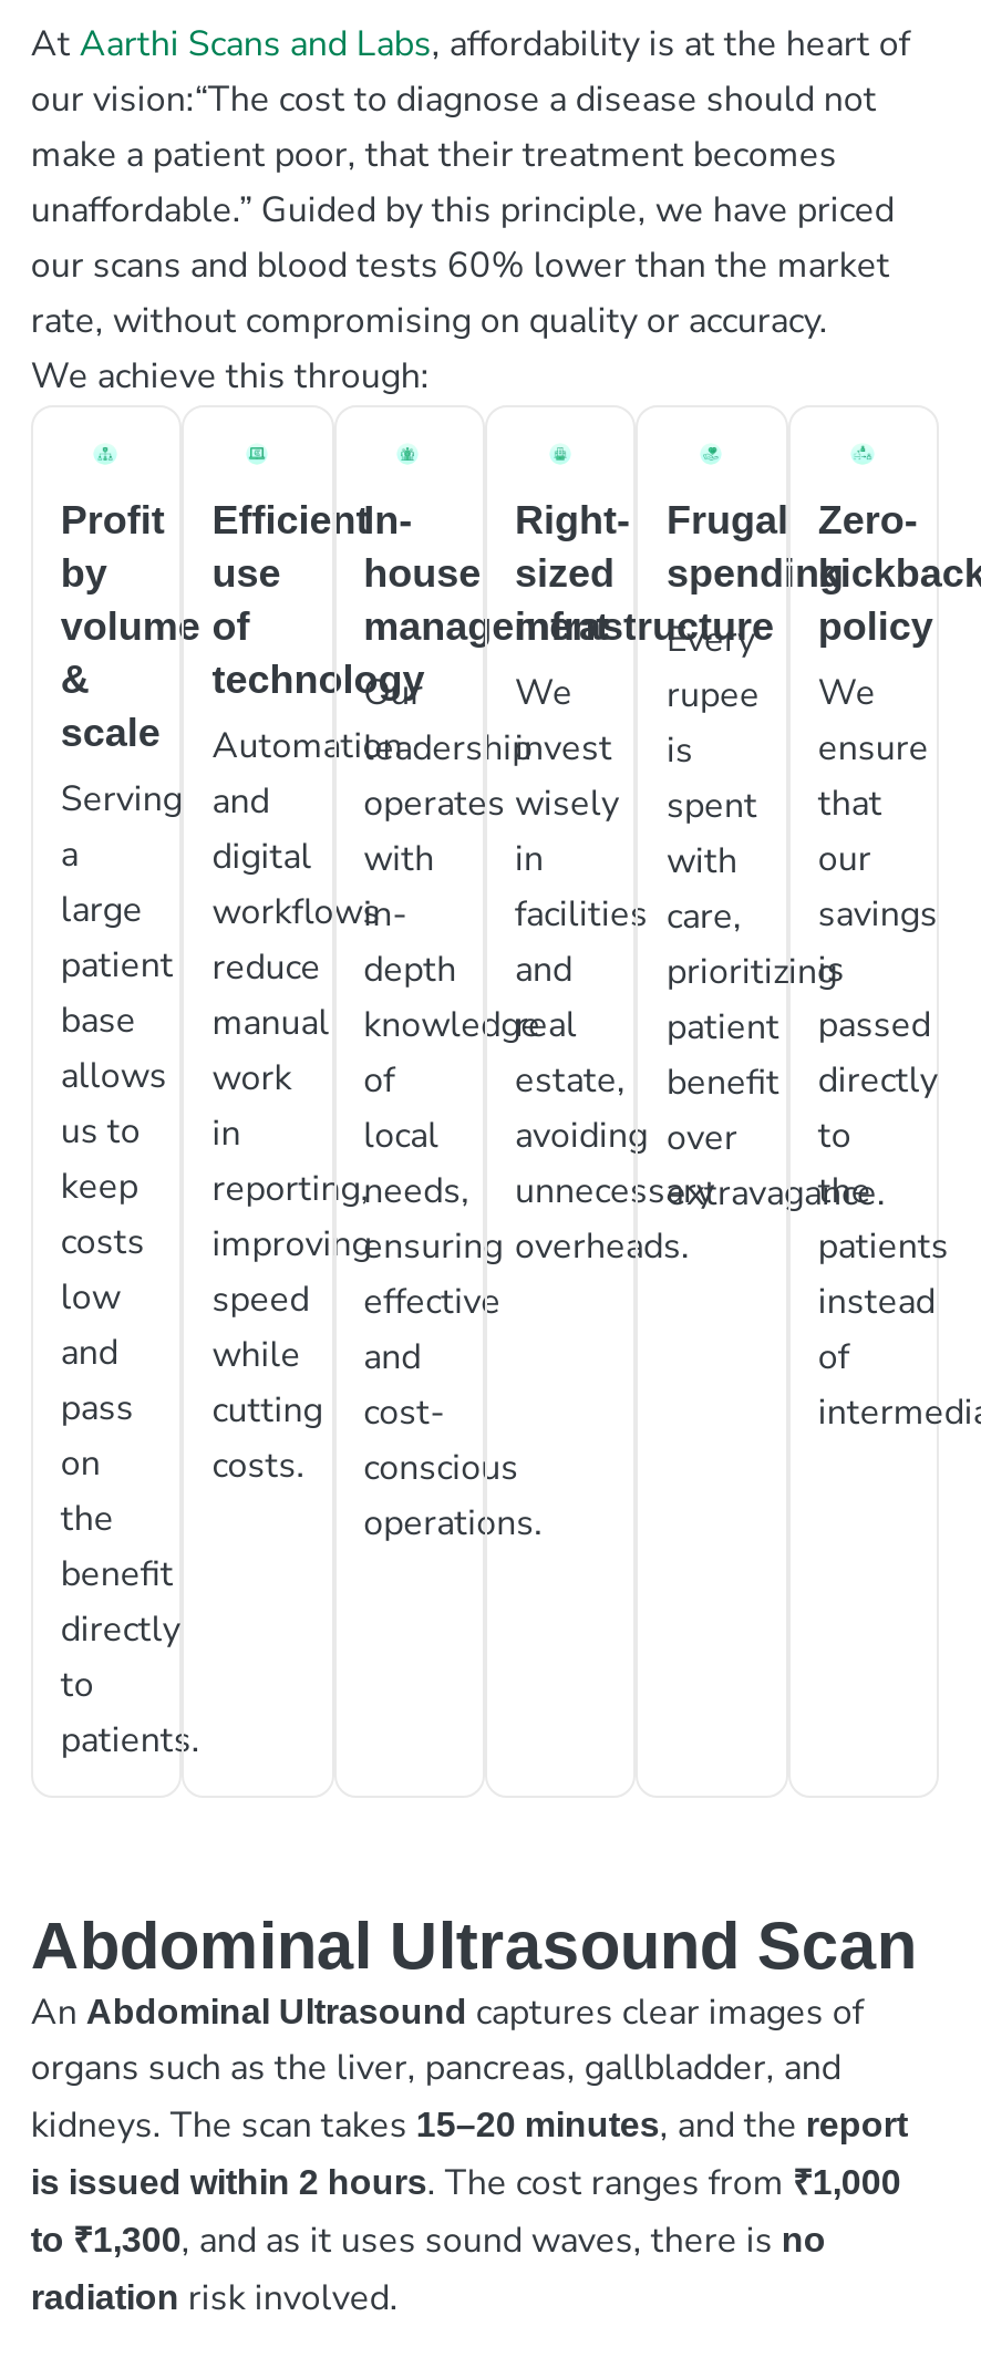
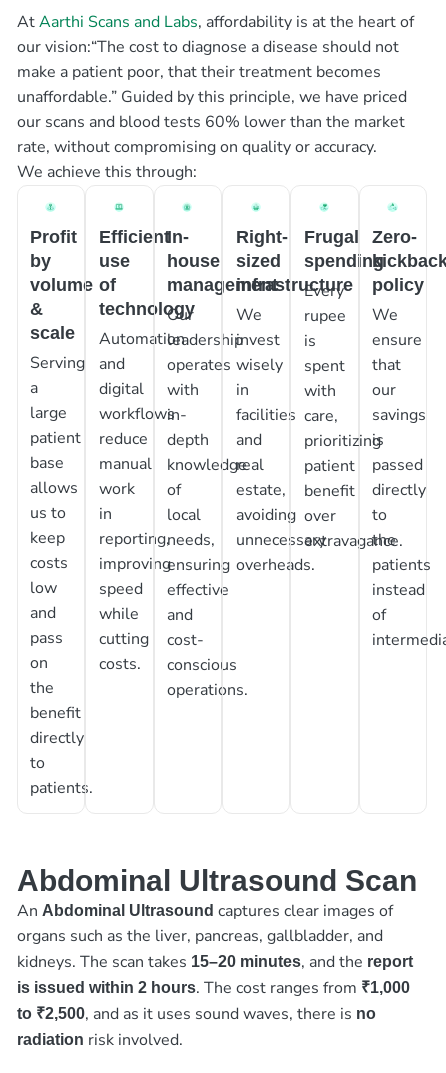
[31,2217,826,2266] to ₹1,300, and as it uses sound waves, there is no -> [17,1003,376,1025] to ₹2,500, and as it uses sound waves, there is no

